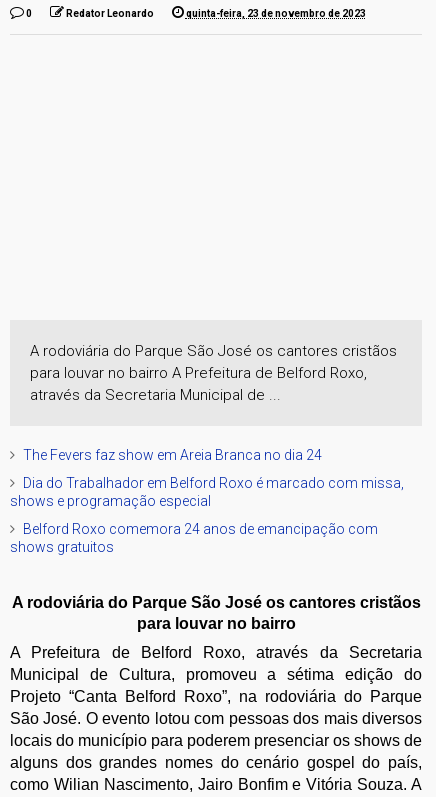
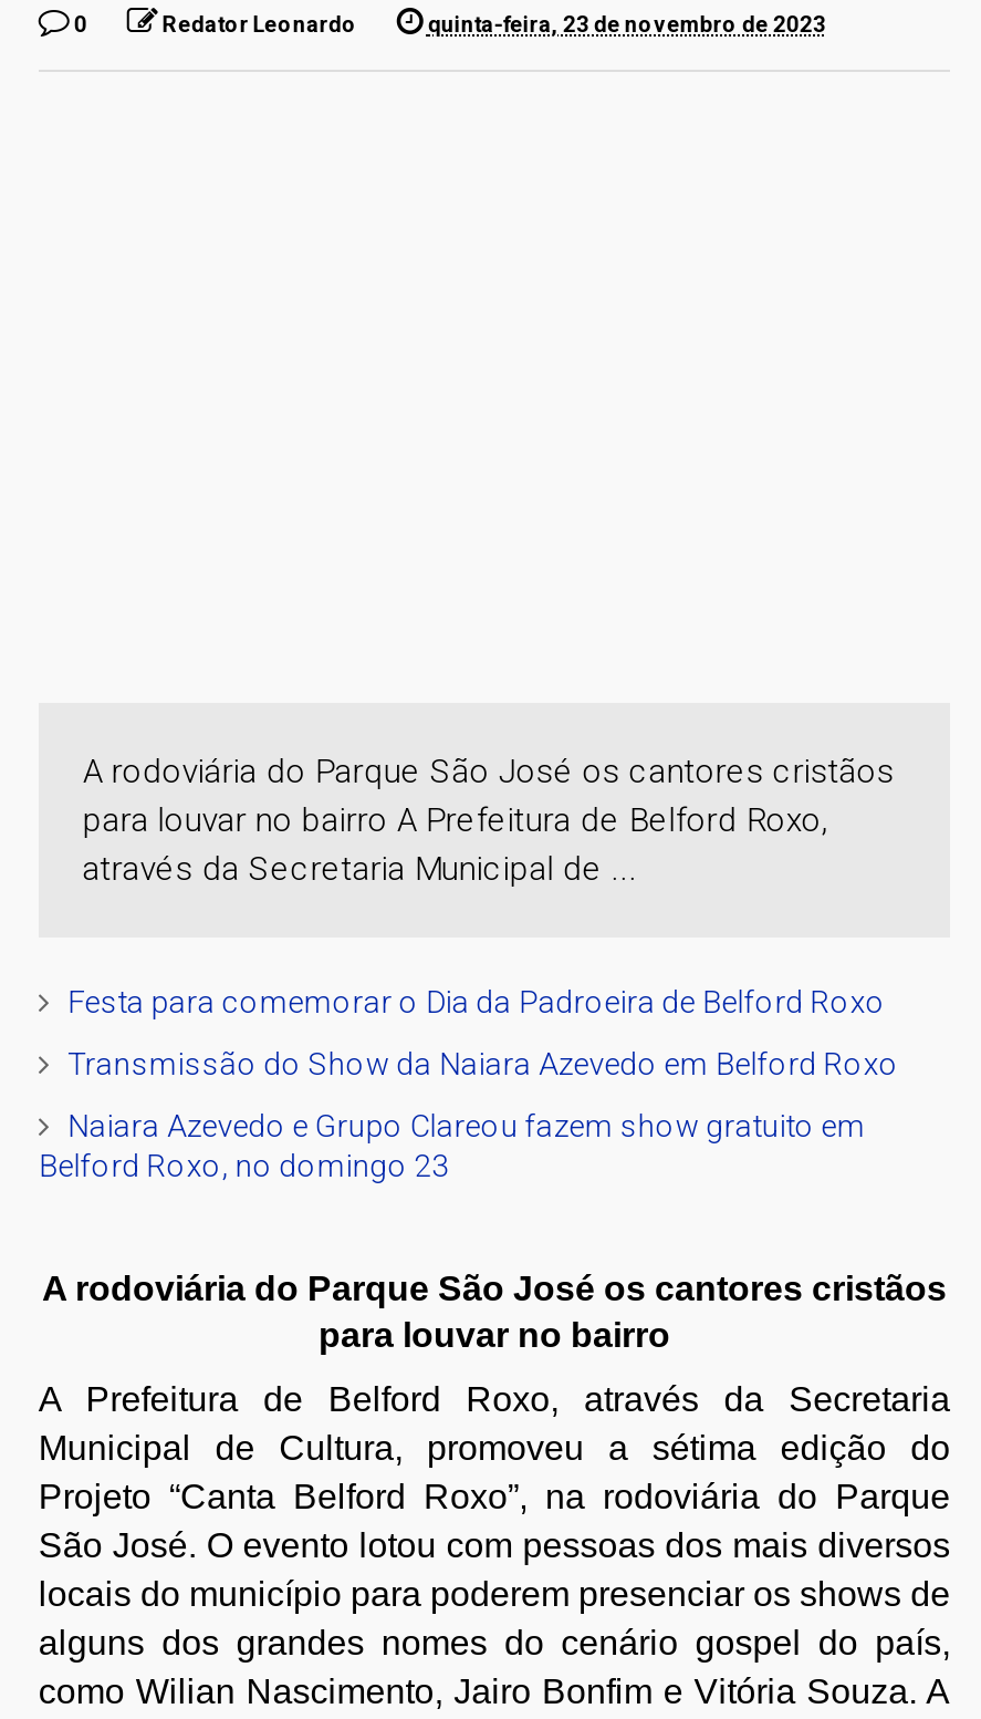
[23,447,322,463] The Fevers faz show em Areia Branca no dia 24 -> [67,983,886,1019] Festa para comemorar o Dia da Padroeira de Belford Roxo
[10,475,404,509] Dia do Trabalhador em Belford Roxo é marcado com missa, | shows e programação especial -> [67,1045,899,1081] Transmissão do Show da Naiara Azevedo em Belford Roxo
[10,521,378,555] Belford Roxo comemora 24 anos de emancipação com | shows gratuitos -> [38,1107,866,1183] Naiara Azevedo e Grupo Clareou fazem show gratuito em | Belford Roxo, no domingo 23

